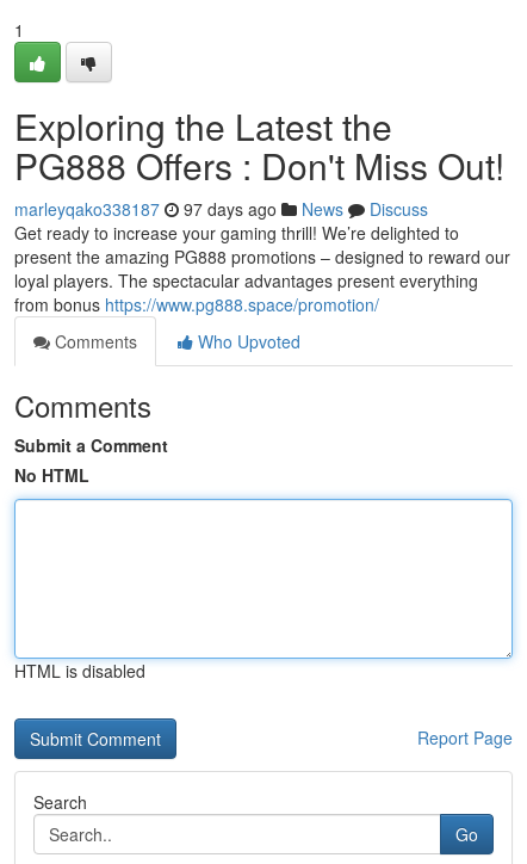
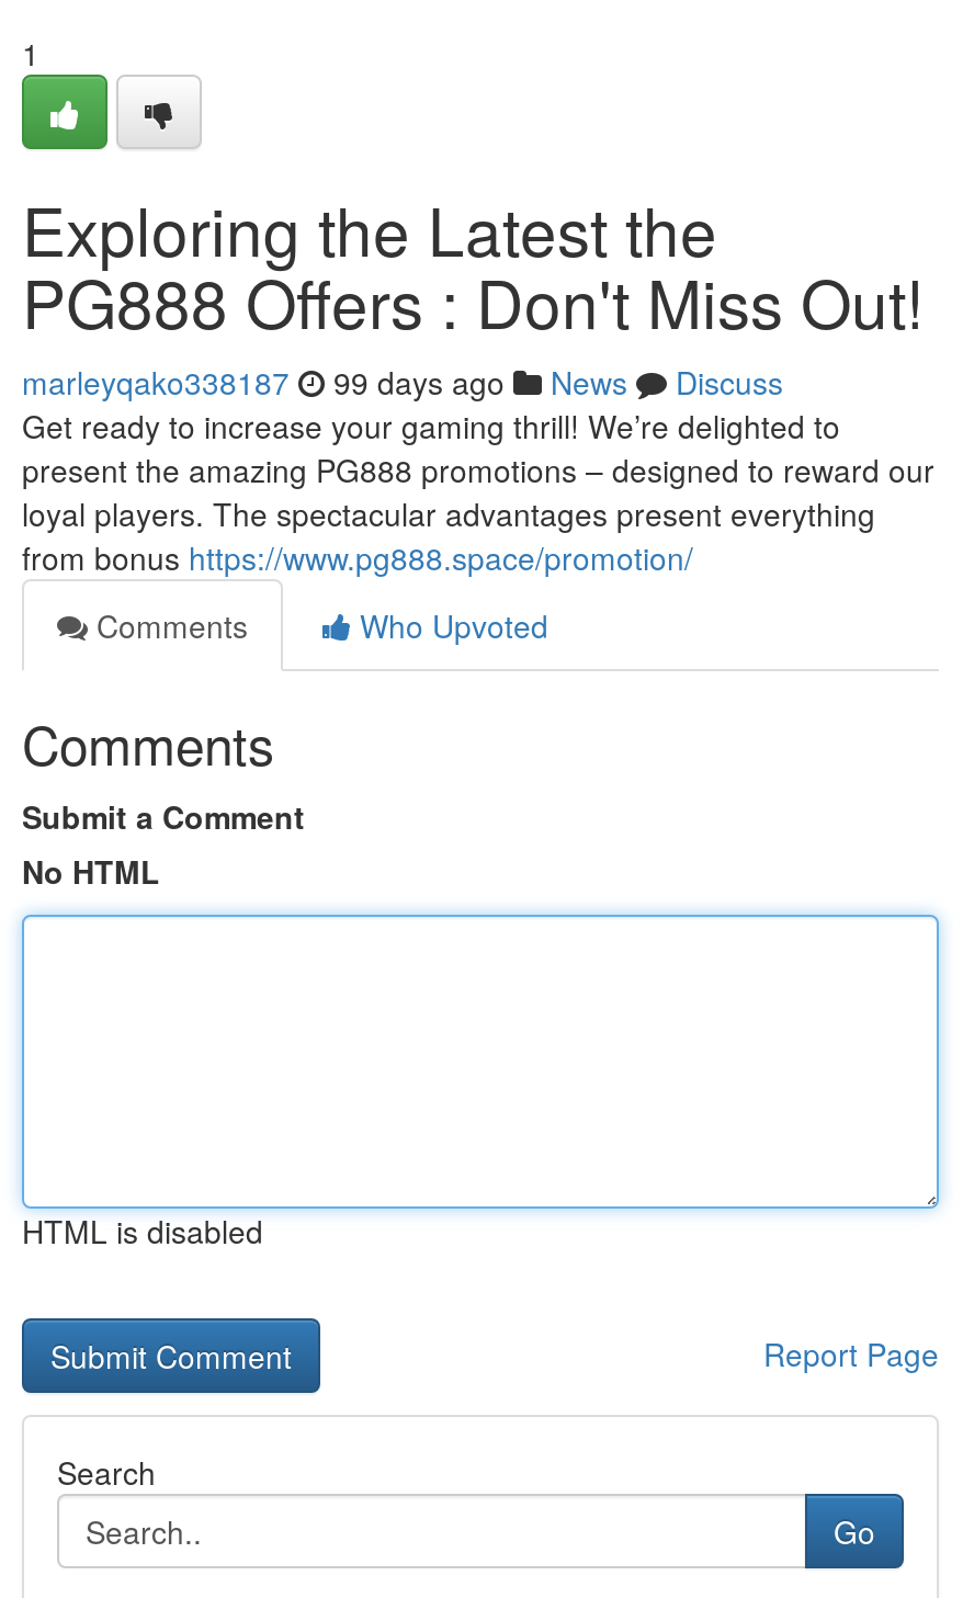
[14,197,428,221] marleyqako338187 97 days ago News Discuss -> [22,360,783,404] marleyqako338187 99 days ago News Discuss

